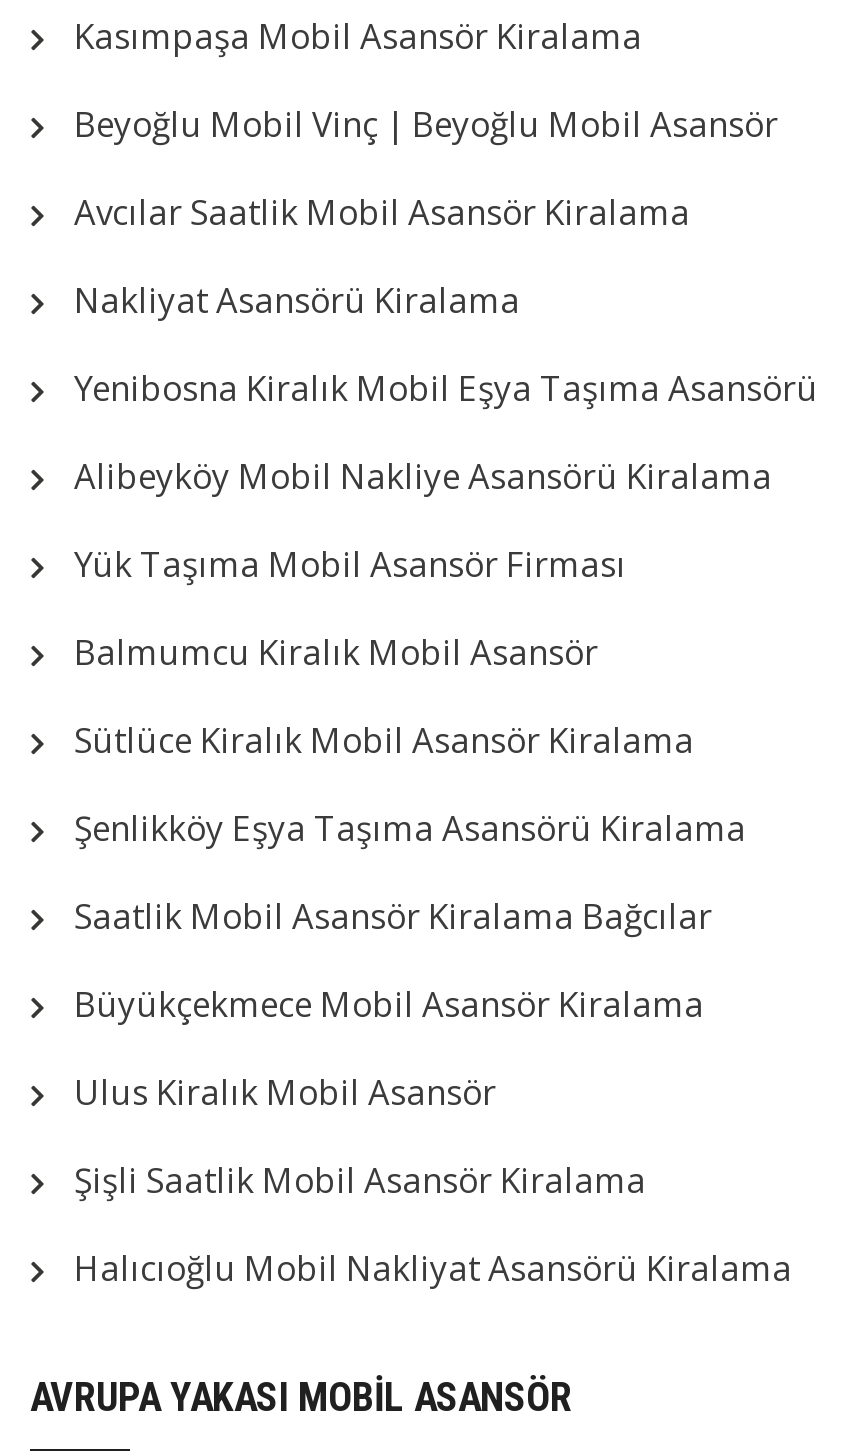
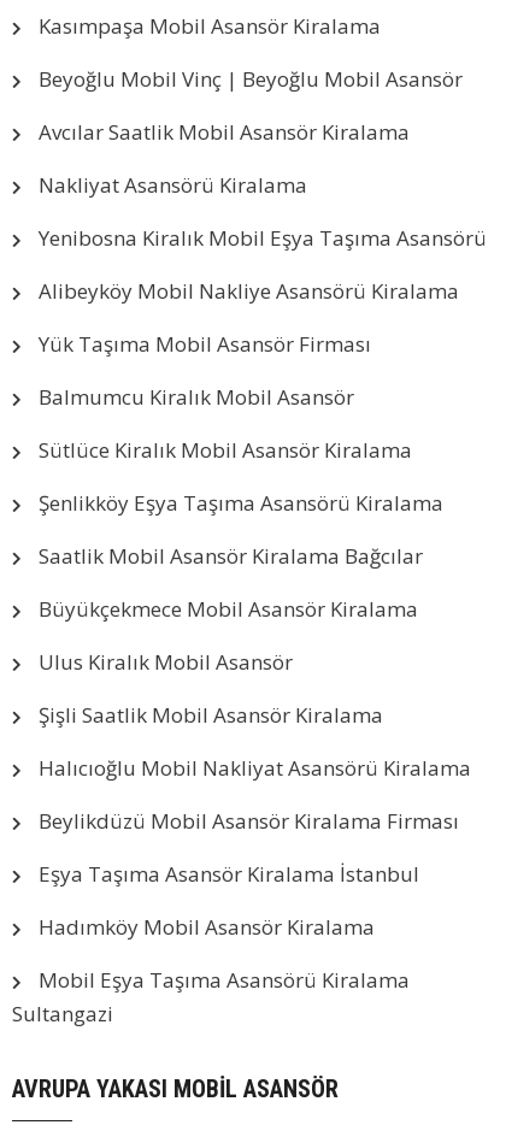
none -> [12,807,459,1027] Beylikdüzü Mobil Asansör Kiralama Firması | Eşya Taşıma Asansör Kiralama İstanbul | Hadımköy Mobil Asansör Kiralama | Mobil Eşya Taşıma Asansörü Kiralama | Sultangazi

